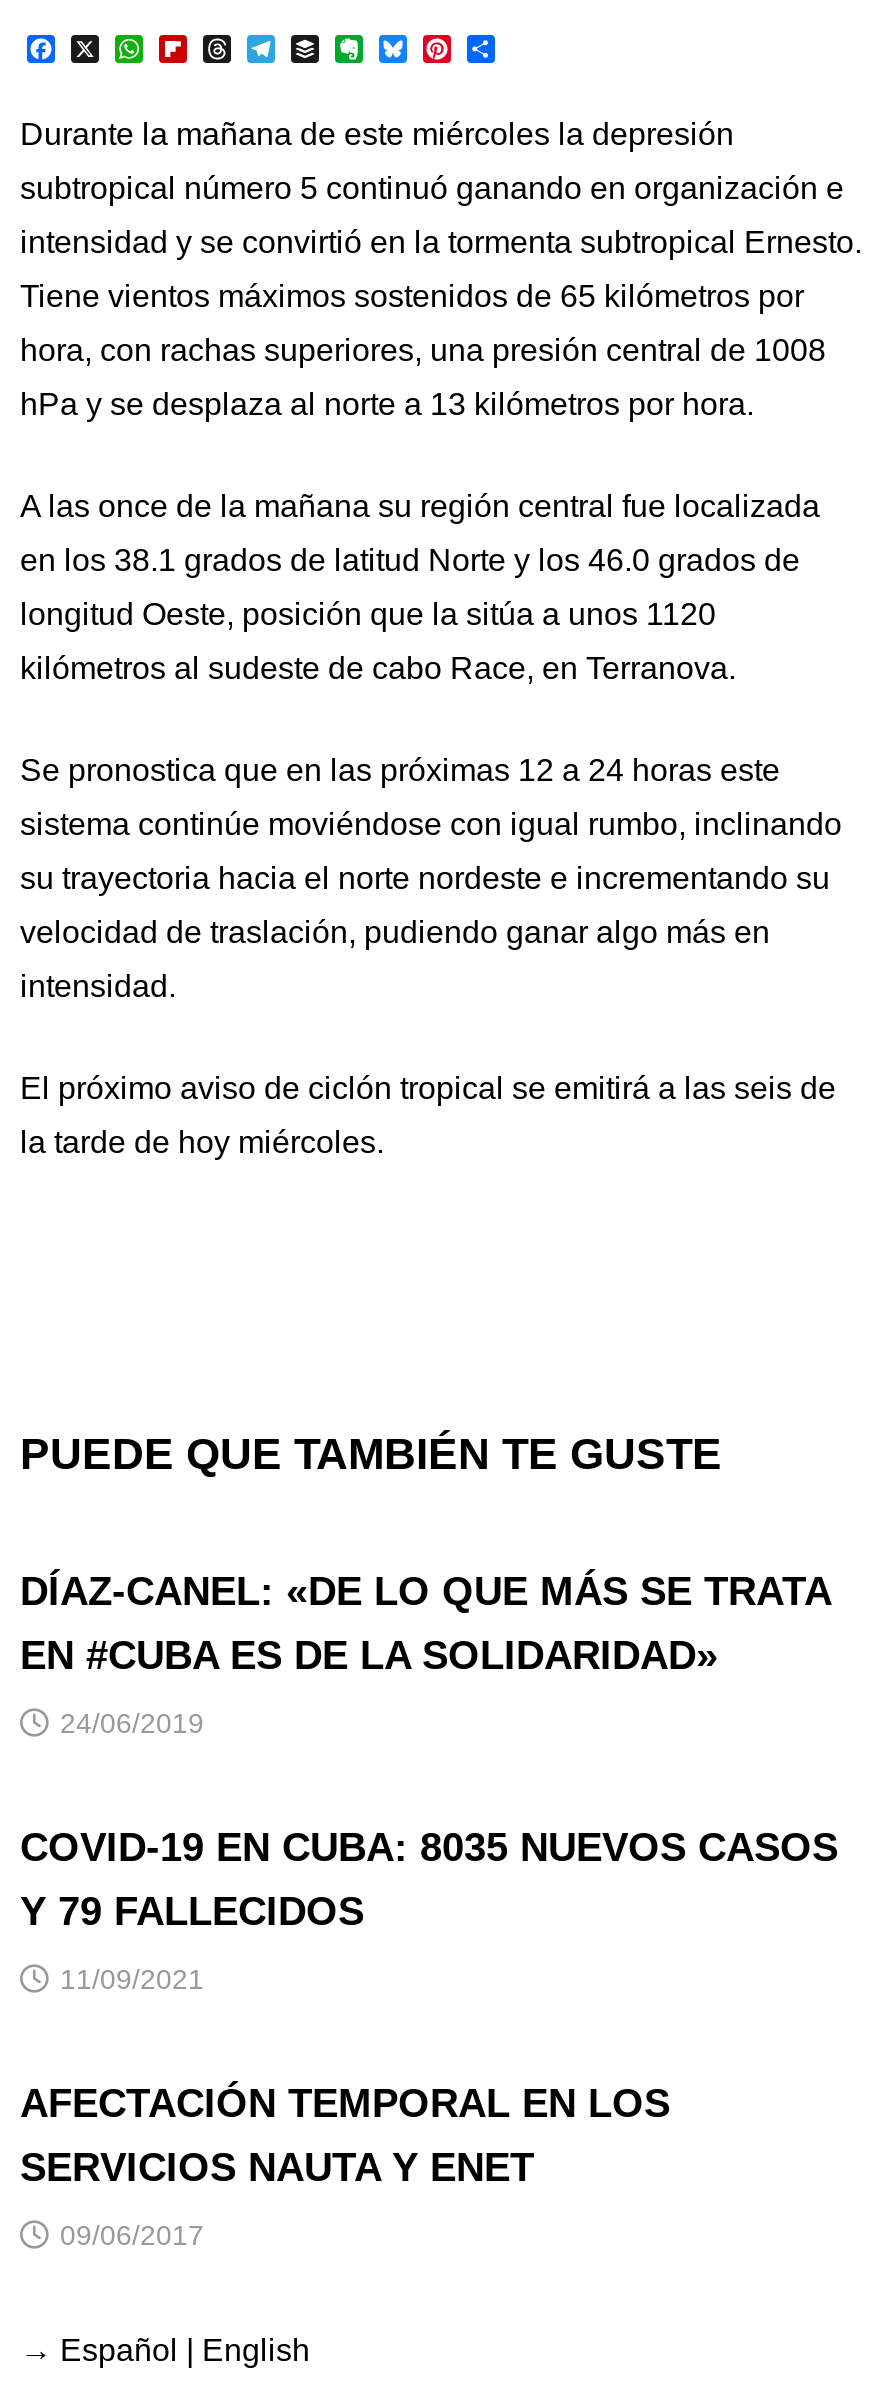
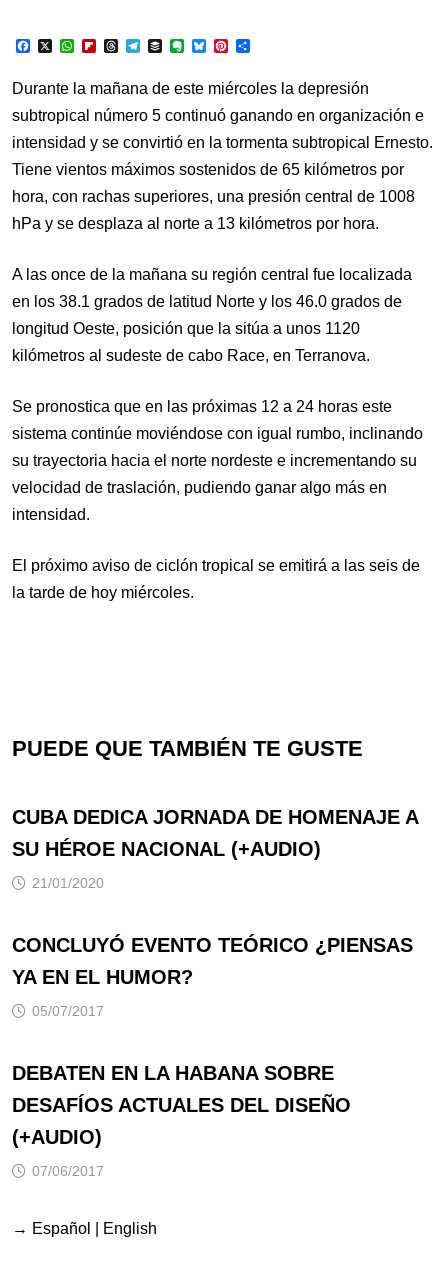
[20,1570,838,2252] DÍAZ-CANEL: «DE LO QUE MÁS SE TRATA | EN #CUBA ES DE LA SOLIDARIDAD» | 24/06/2019 | COVID-19 EN CUBA: 8035 NUEVOS CASOS | Y 79 FALLECIDOS | 11/09/2021 | AFECTACIÓN TEMPORAL EN LOS | SERVICIOS NAUTA Y ENET | 09/06/2017 -> [12,806,418,1179] CUBA DEDICA JORNADA DE HOMENAJE A | SU HÉROE NACIONAL (+AUDIO) | 21/01/2020 | CONCLUYÓ EVENTO TEÓRICO ¿PIENSAS | YA EN EL HUMOR? | 05/07/2017 | DEBATEN EN LA HABANA SOBRE | DESAFÍOS ACTUALES DEL DISEÑO | (+AUDIO) | 07/06/2017

